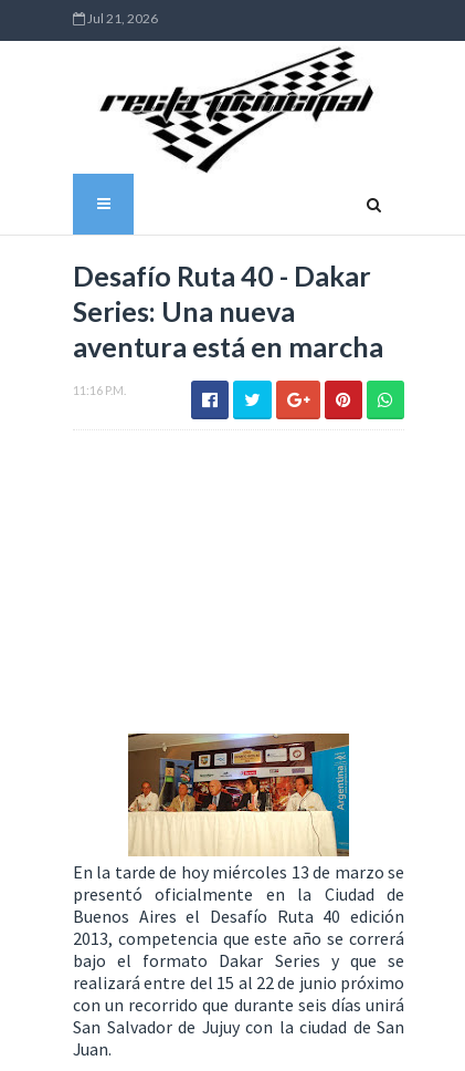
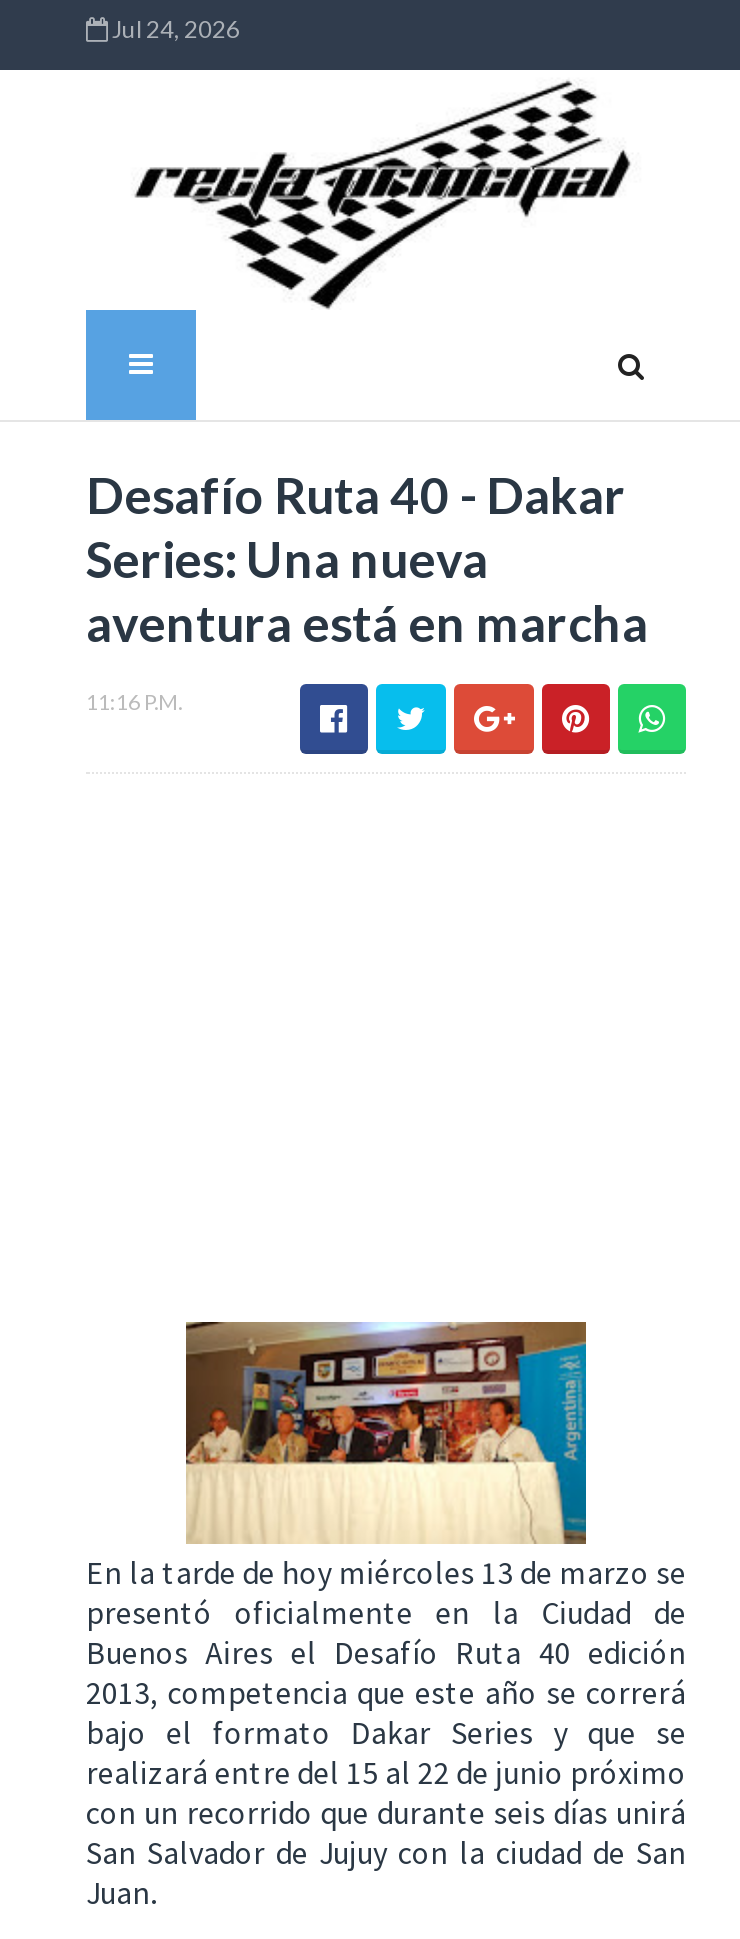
[87,10,158,27] Jul 21, 2026 -> [112,14,240,44] Jul 24, 2026

